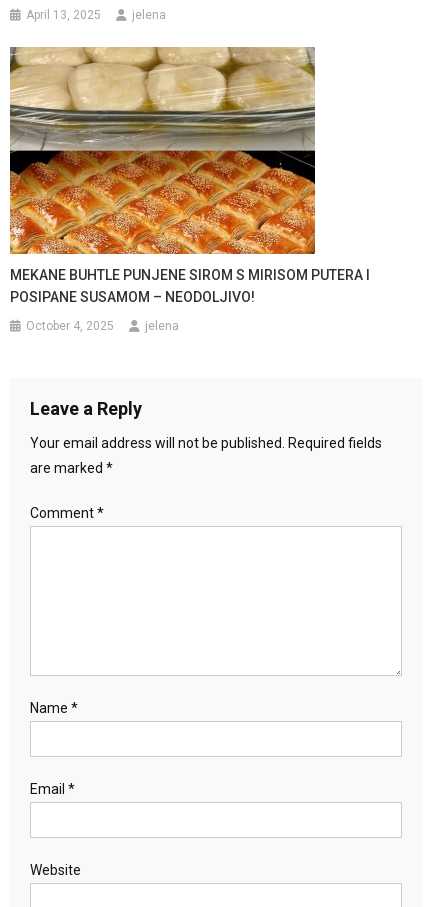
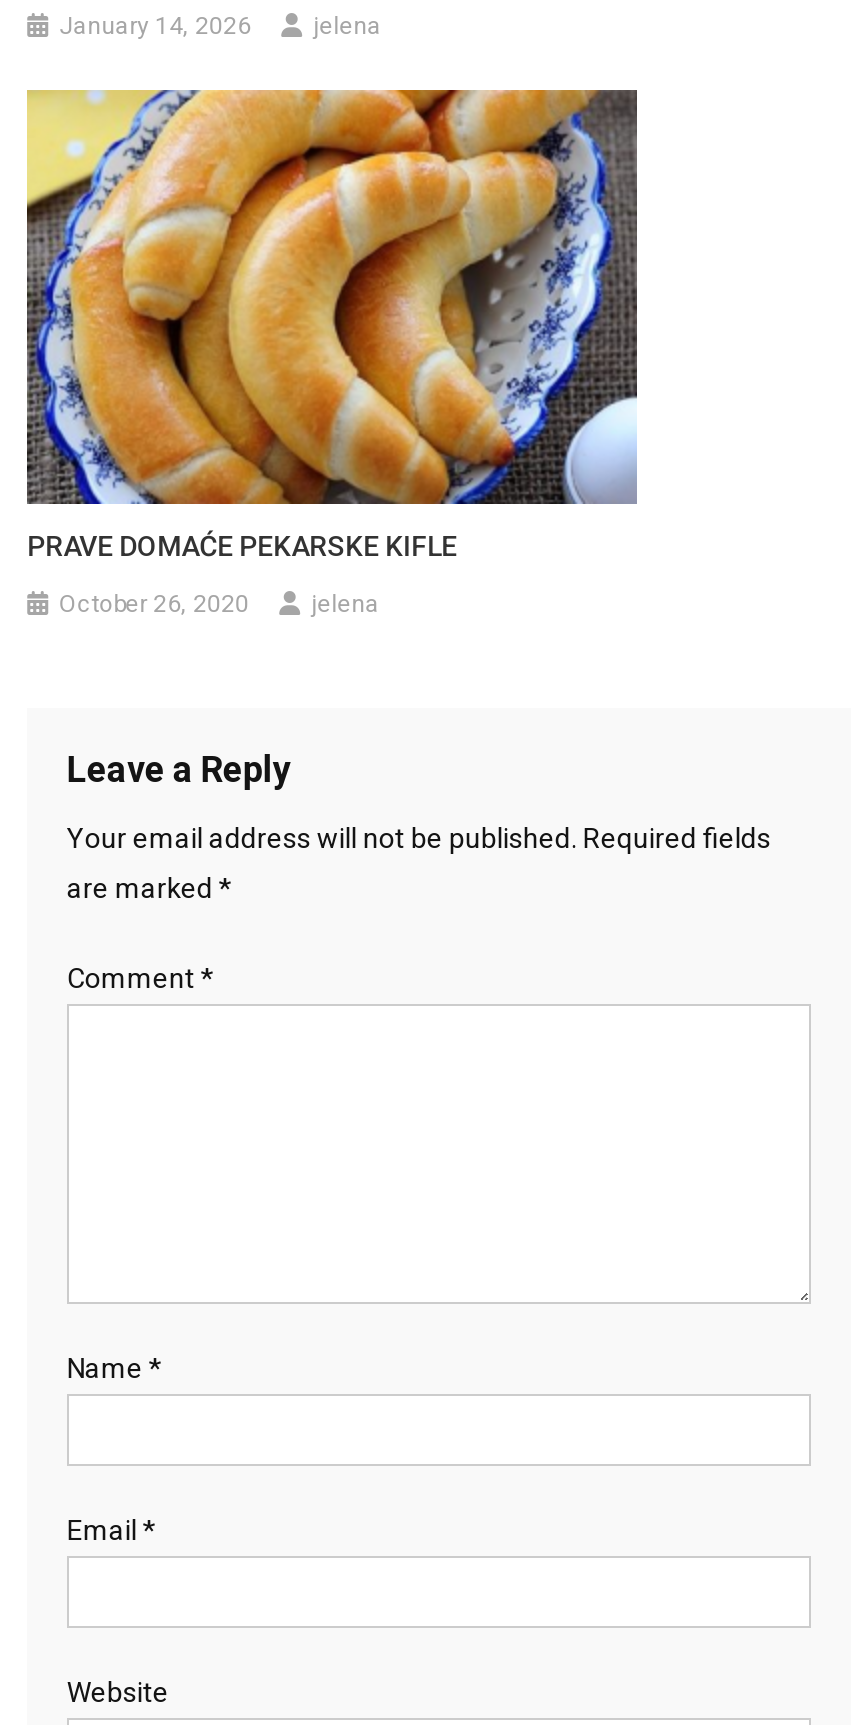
[26,8,101,22] April 13, 2025 -> [59,11,251,39] January 14, 2026
[9,47,370,305] [image] | MEKANE BUHTLE PUNJENE SIROM S MIRISOM PUTERA I | POSIPANE SUSAMOM – NEODOLJIVO! -> [25,88,639,561] [image] | PRAVE DOMAĆE PEKARSKE KIFLE
[26,319,114,333] October 4, 2025 -> [59,589,249,617] October 26, 2020

